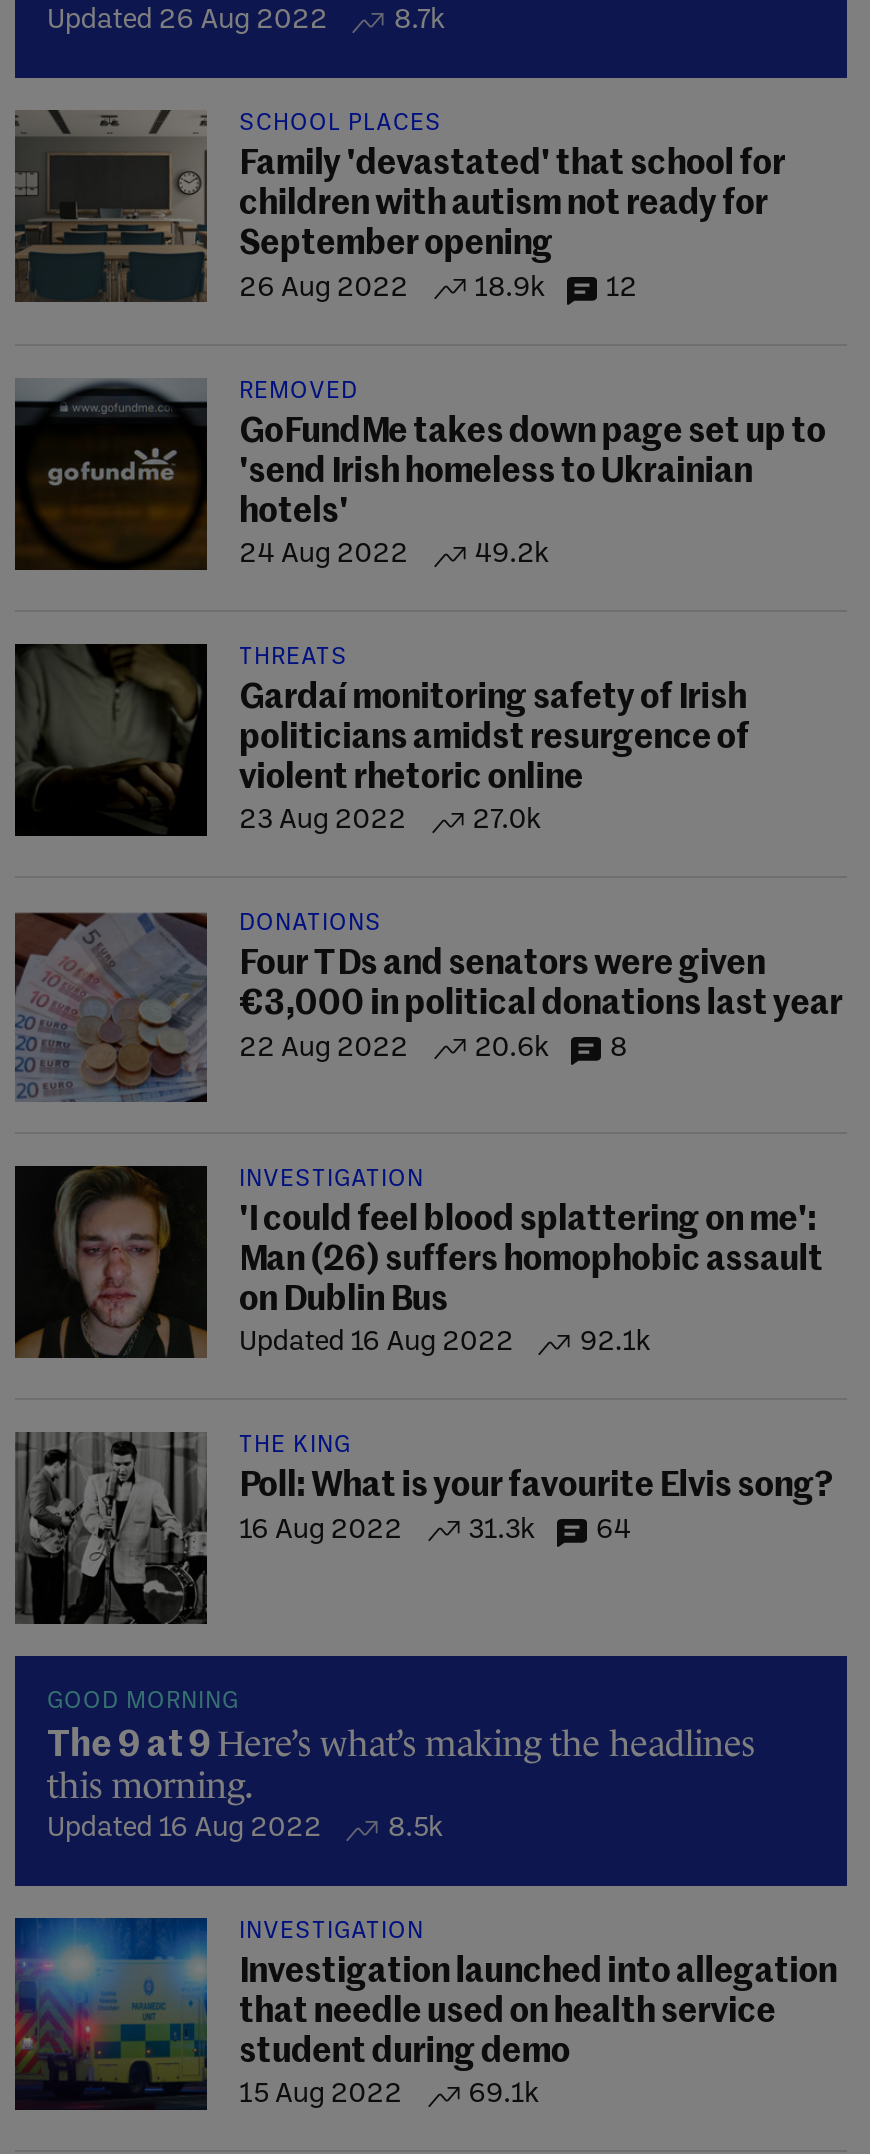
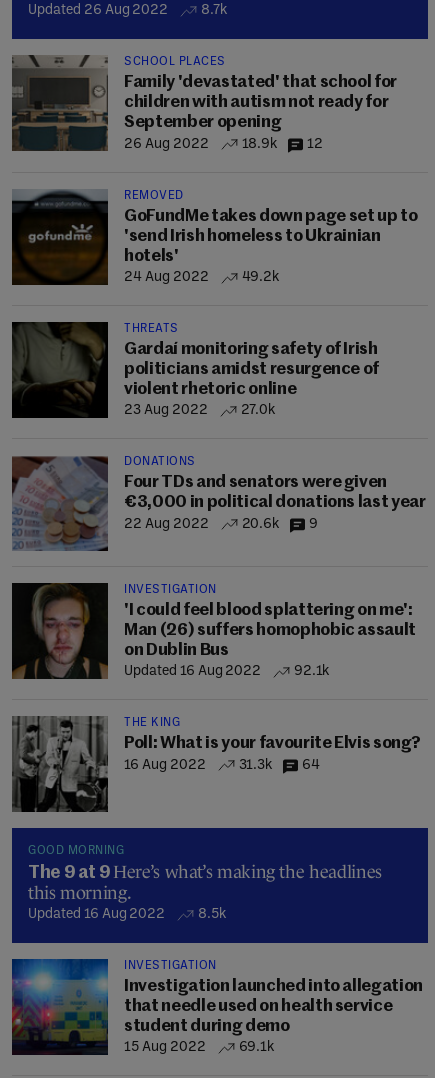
[610,1033,627,1063] 8 -> [309,516,318,531] 9

